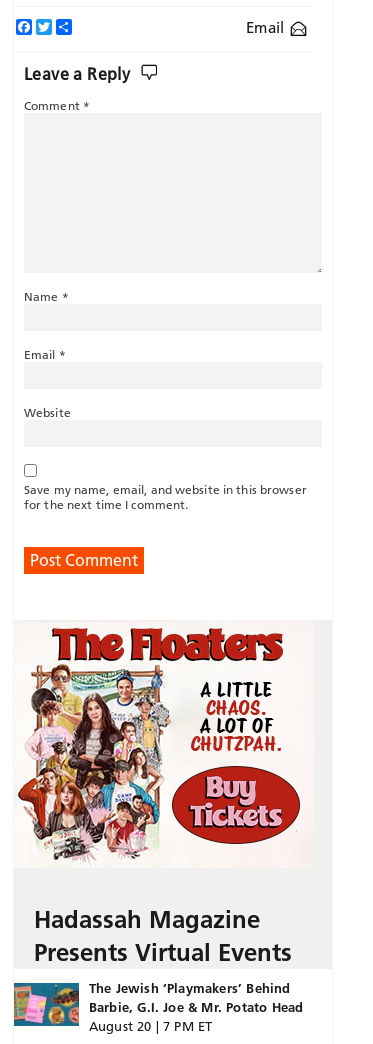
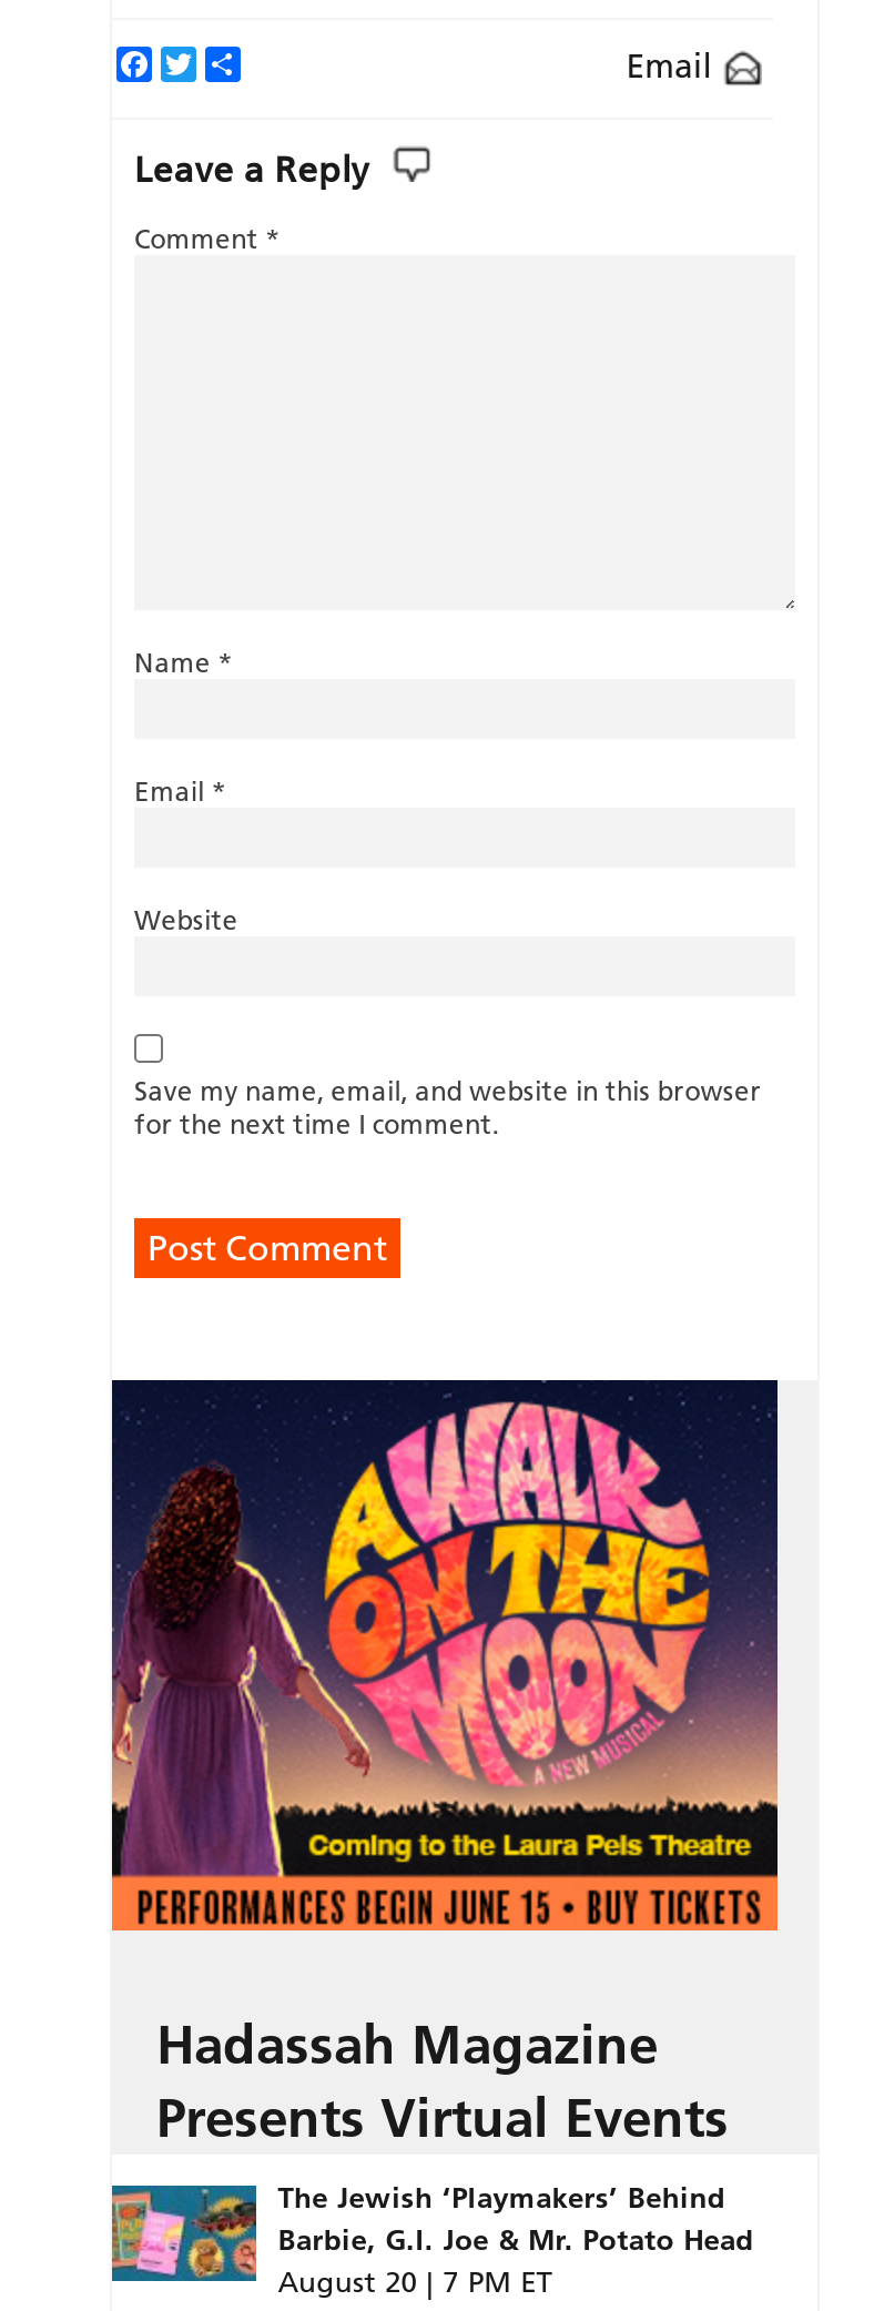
[14,620,314,868] [image] -> [110,1378,780,1933] [image]

